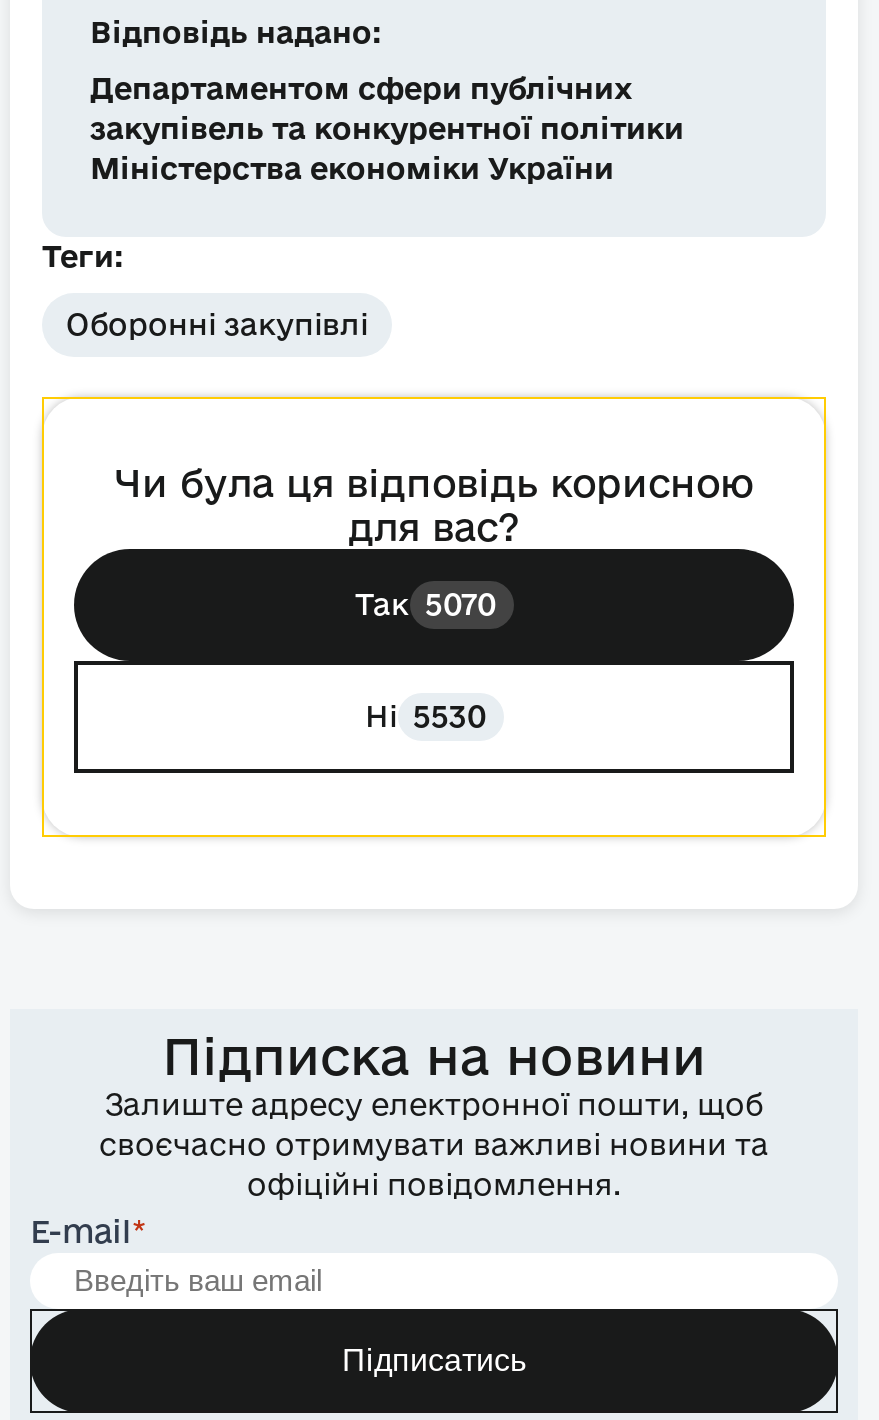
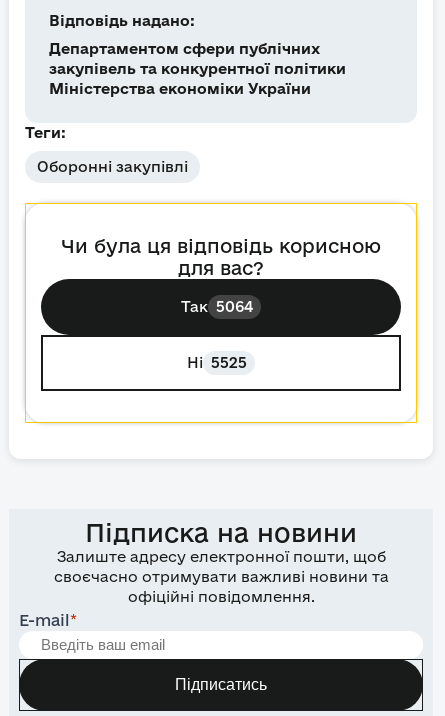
[355,587,497,621] Так 5070 -> [181,298,253,315] Так 5064
[365,699,487,733] Ні 5530 -> [187,354,247,371] Ні 5525

